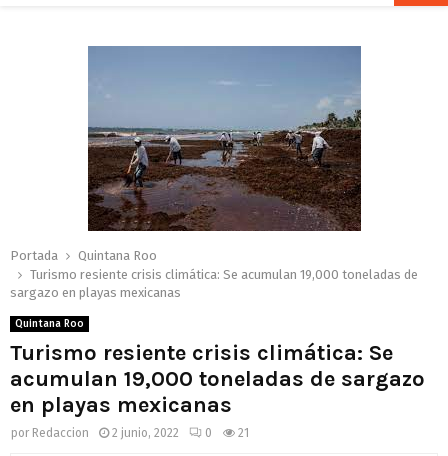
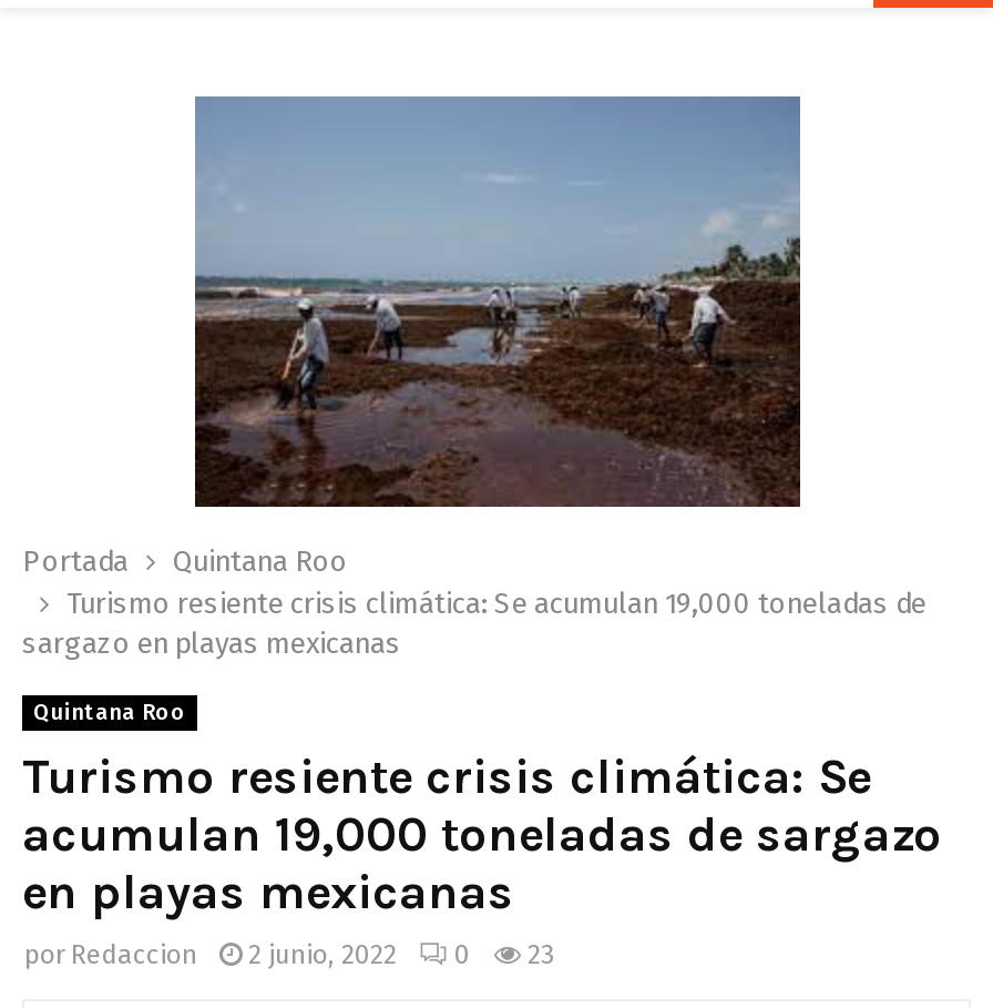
[11,426,249,440] por Redaccion 2 junio, 2022 0 21 -> [24,939,554,970] por Redaccion 2 junio, 2022 0 23

